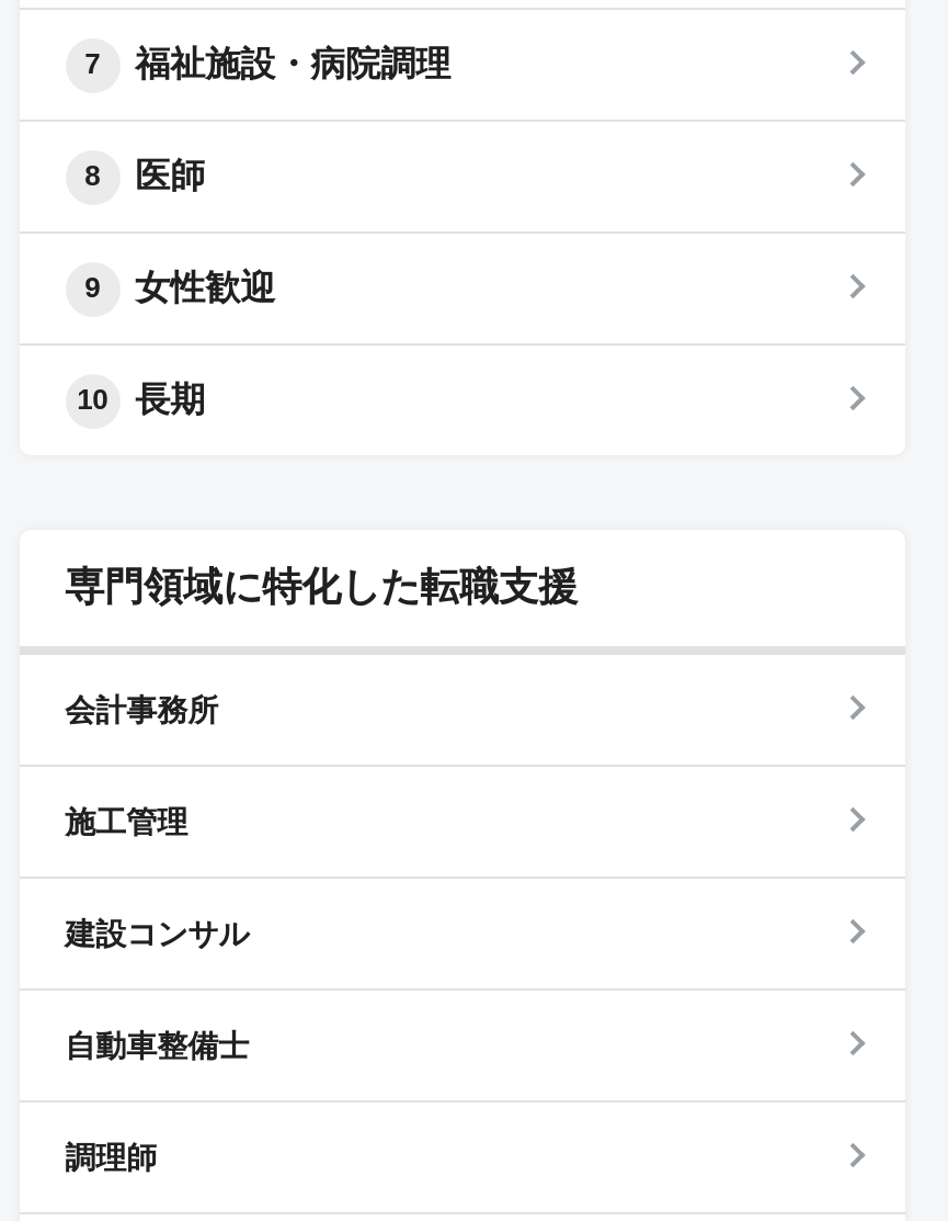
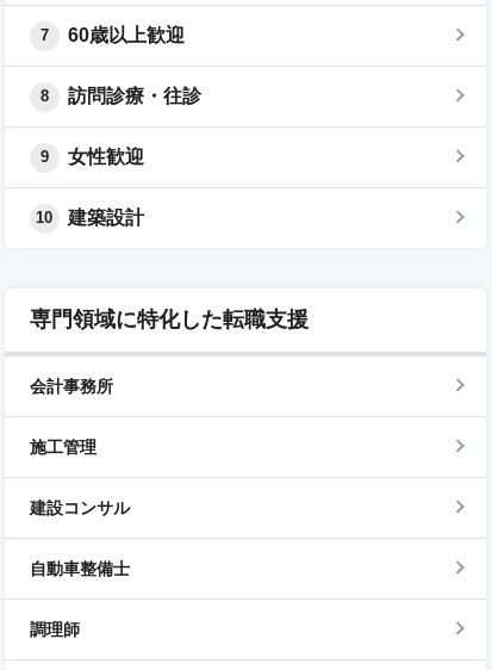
[135,46,451,83] 福祉施設・病院調理 -> [67,26,184,46] 60歳以上歓迎
[135,158,205,195] 医師 -> [67,86,201,107] 訪問診療・往診
[135,382,205,419] 長期 -> [67,208,144,228] 建築設計

